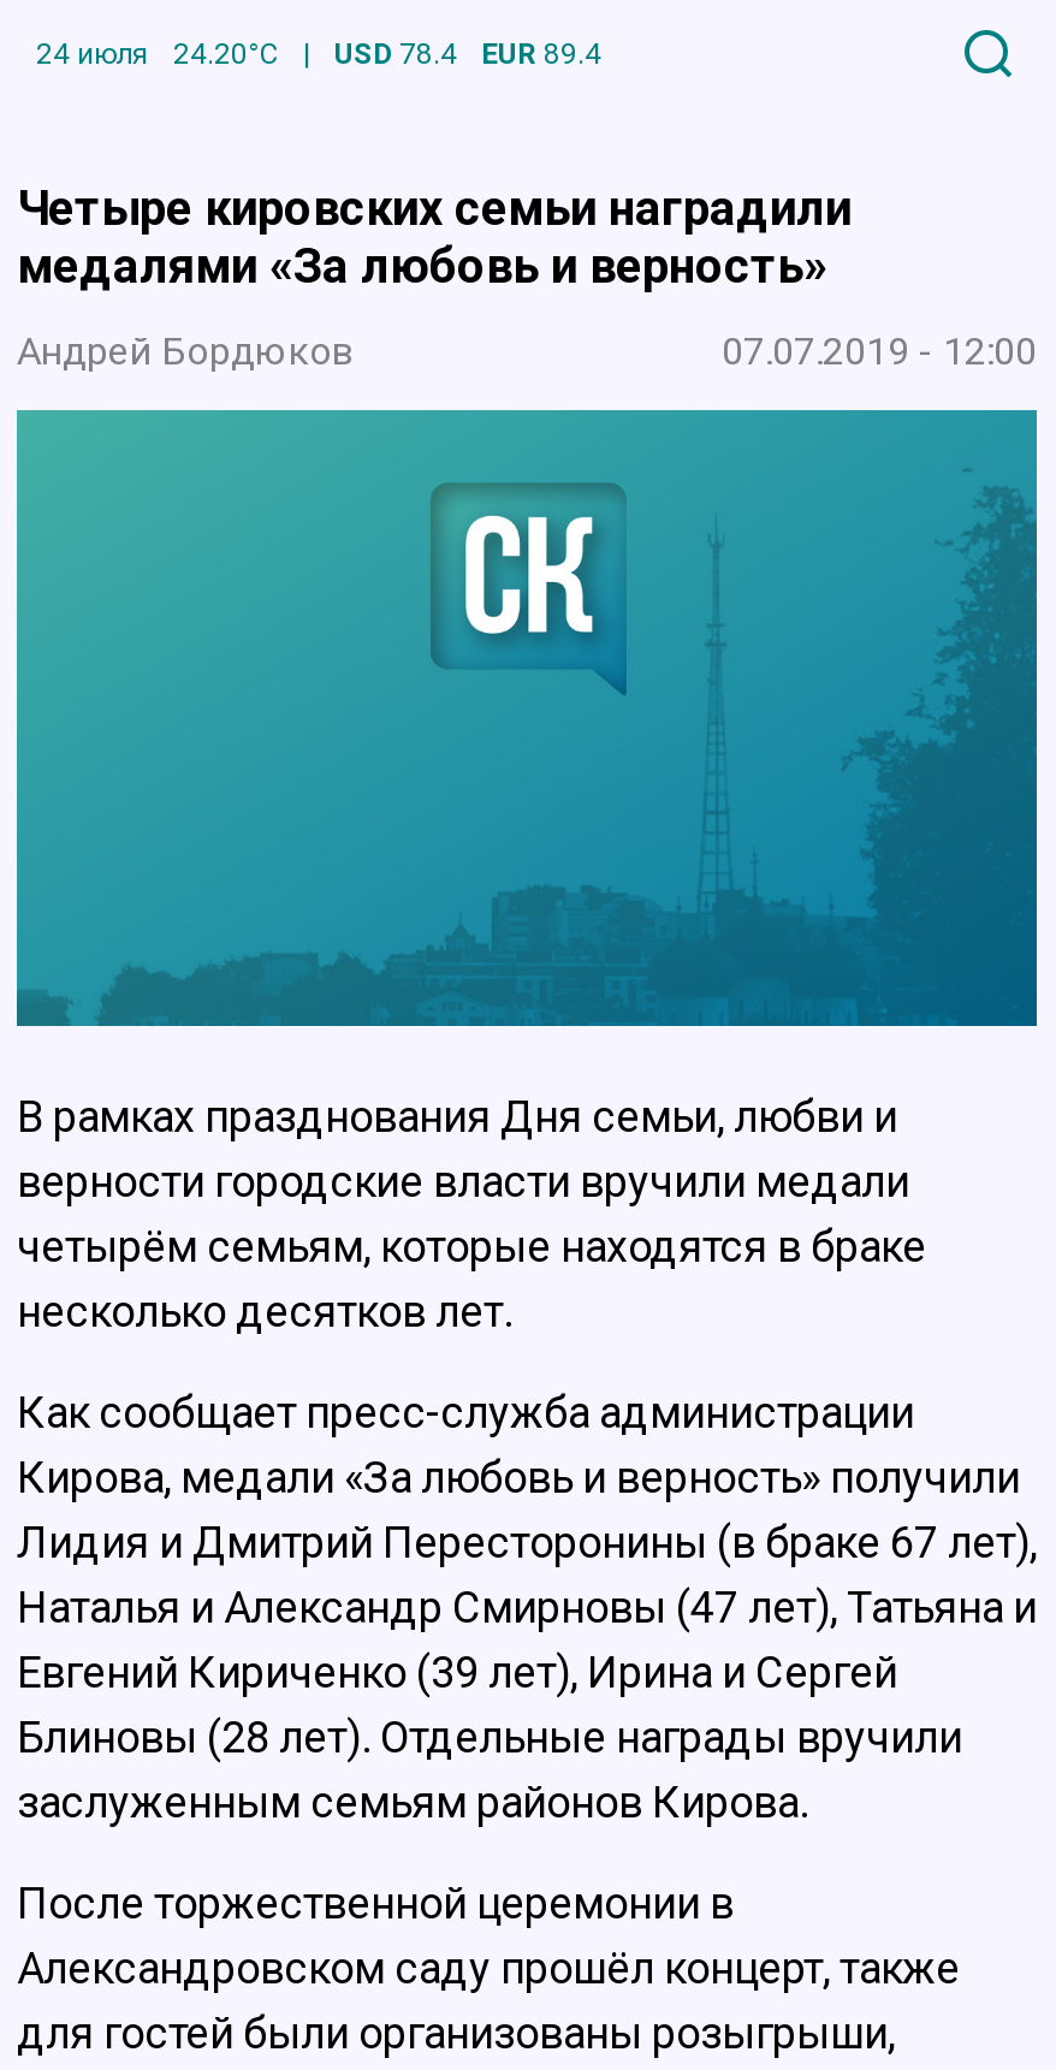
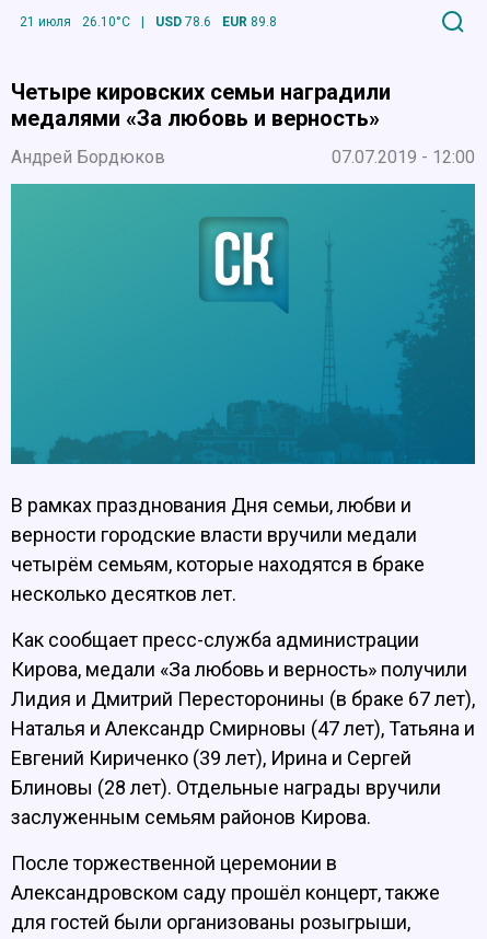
[36,36,279,70] 24 июля | 24.20°C -> [20,14,130,29] 21 июля | 26.10°C
[334,36,457,70] USD 78.4 -> [155,14,211,29] USD 78.6
[481,36,601,70] EUR 89.4 -> [222,14,277,29] EUR 89.8

